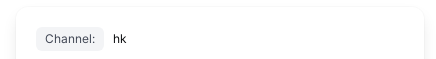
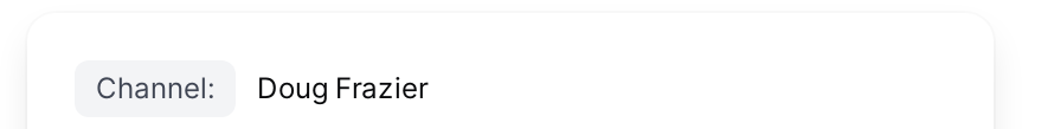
[113,31,127,46] hk -> [257,70,428,105] Doug Frazier

